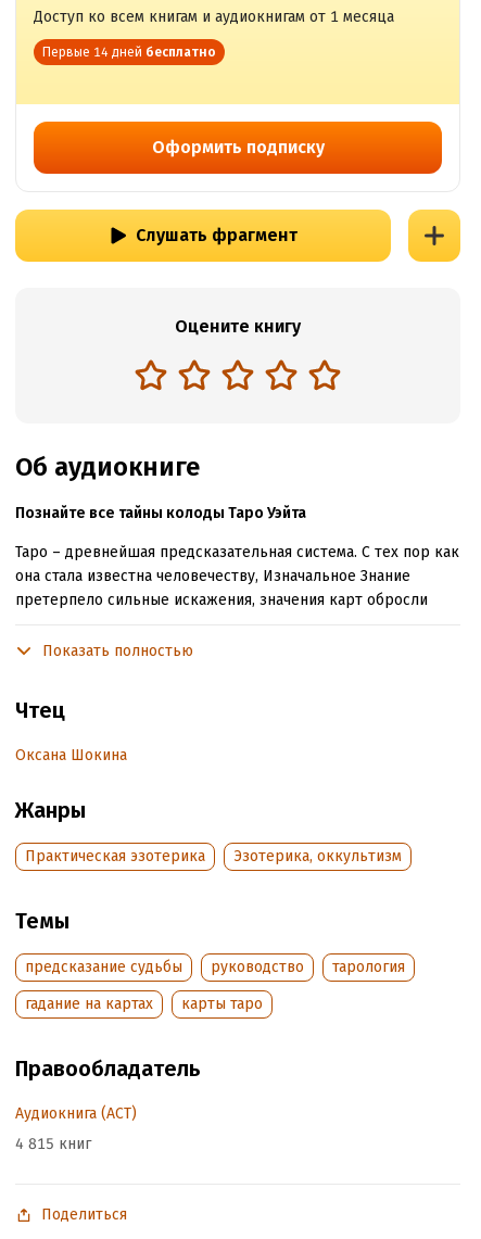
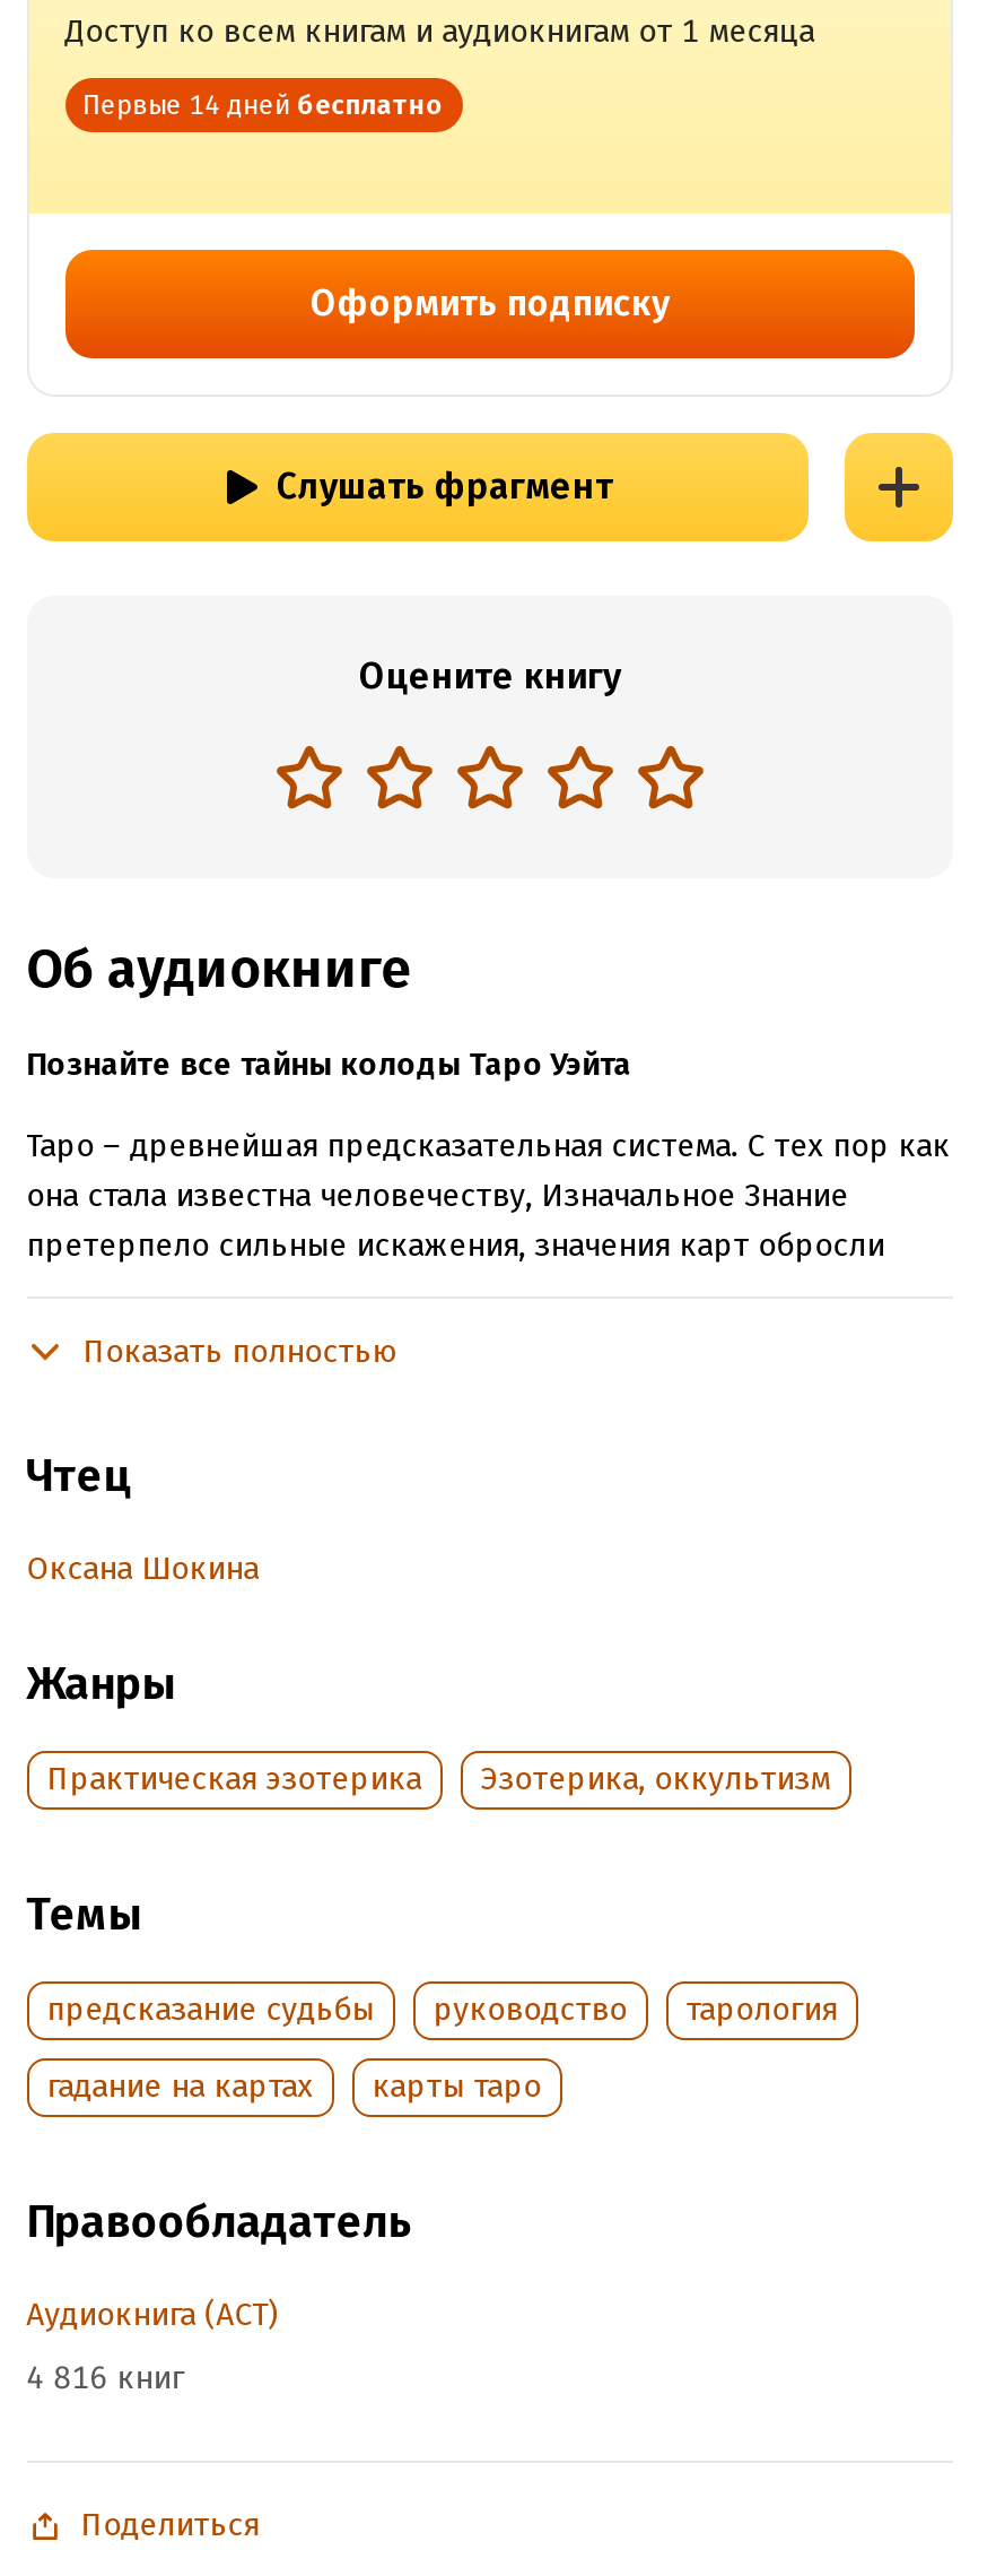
[15,1135,91,1153] 4 815 книг -> [26,2359,185,2397] 4 816 книг

